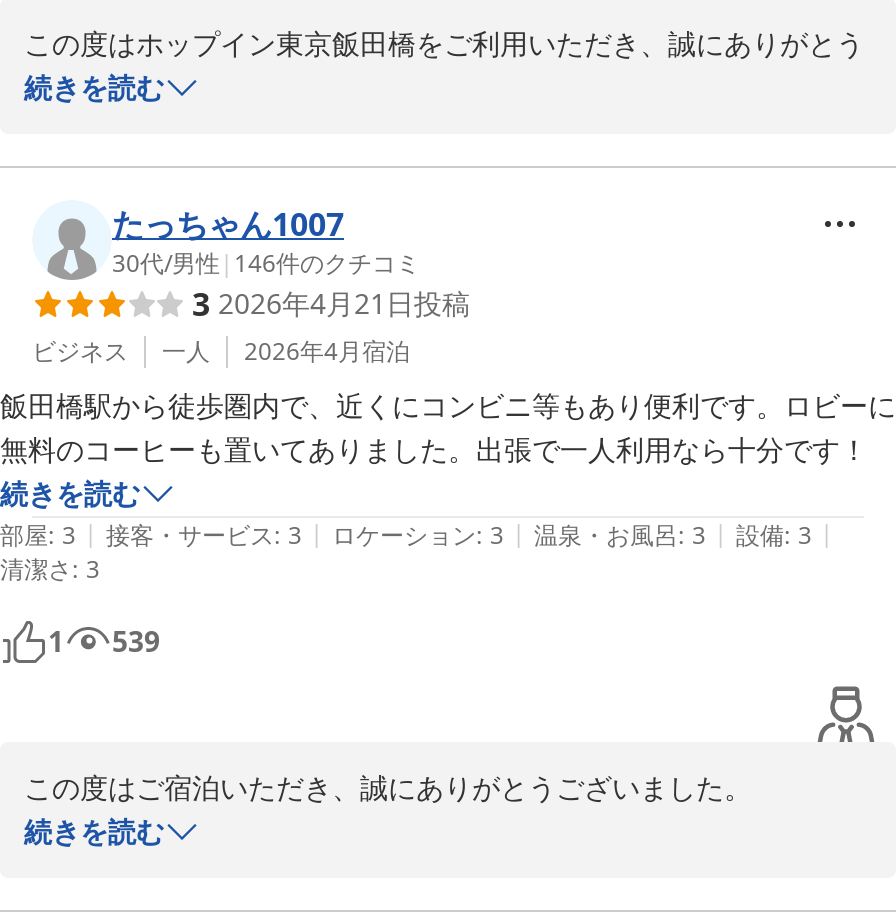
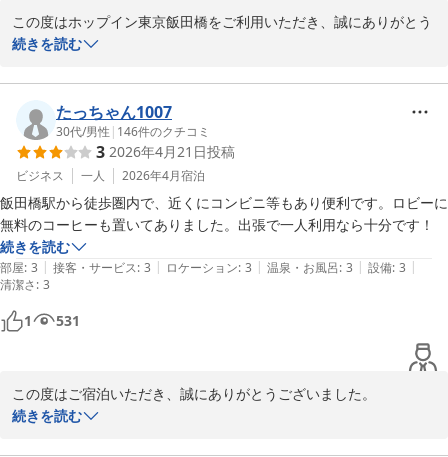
[48,622,160,660] 1 539 -> [24,311,80,330] 1 531

